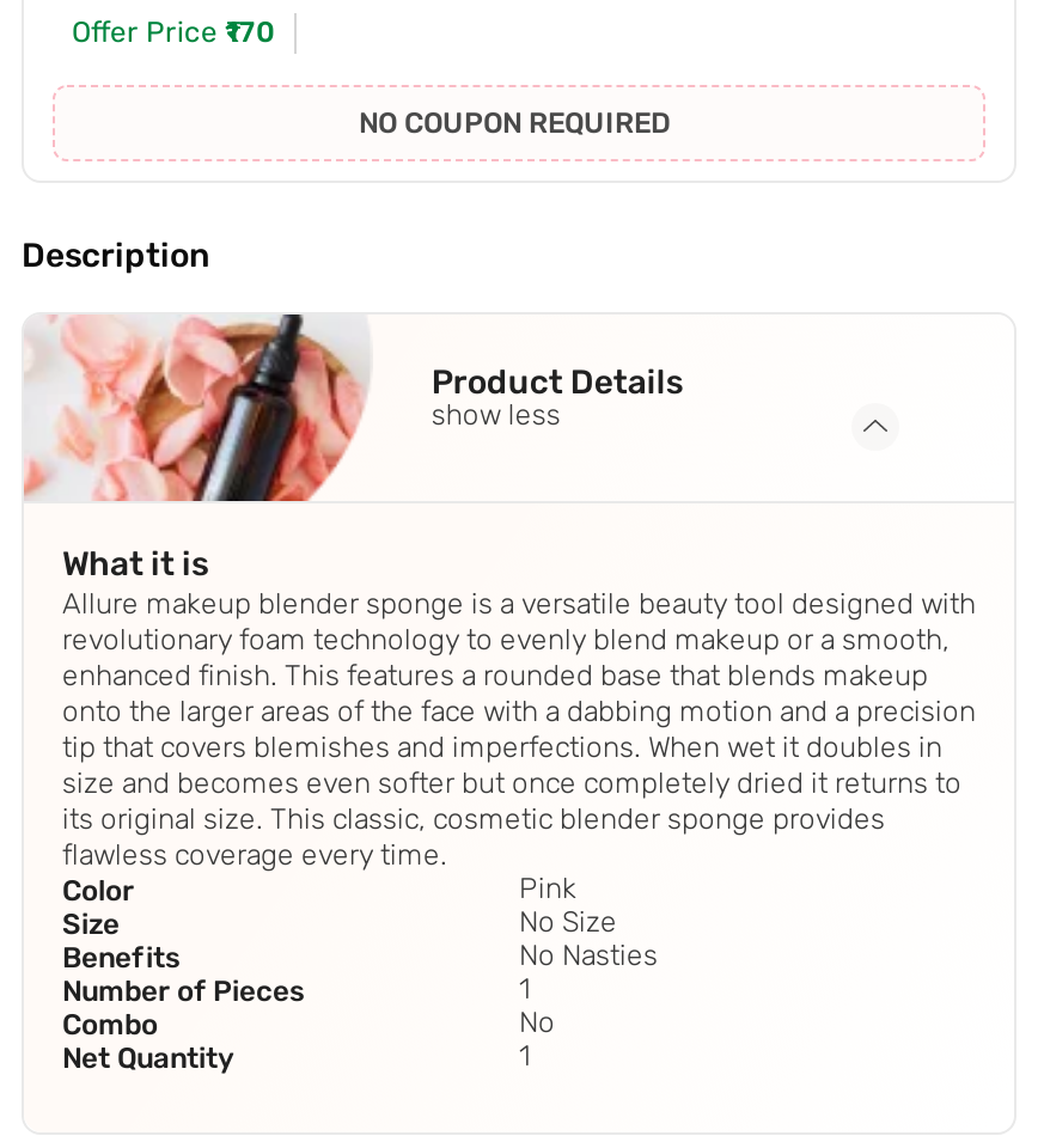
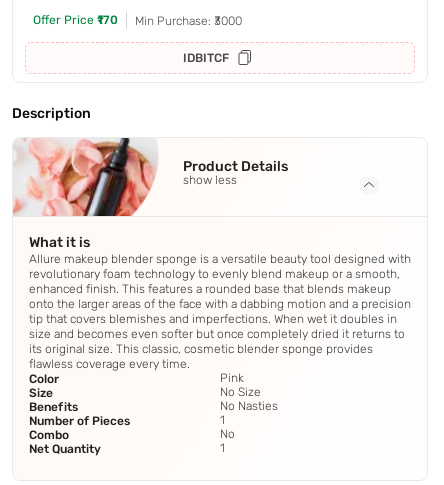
[359,107,670,141] NO COUPON REQUIRED -> [135,14,242,65] Min Purchase: ₹3000 | IDBITCF

